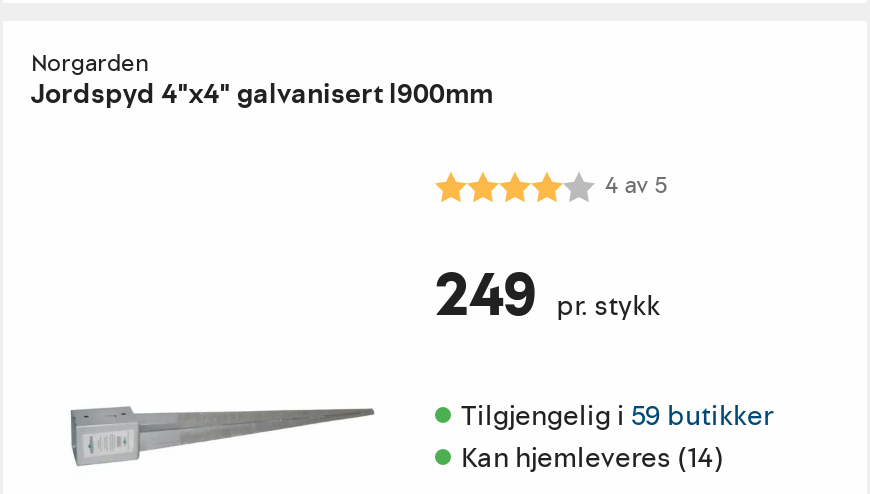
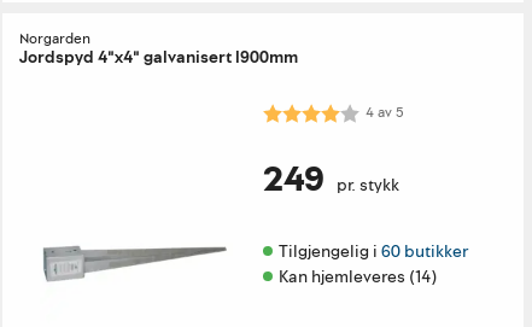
[461,397,773,435] Tilgjengelig i 59 butikker -> [279,240,468,263] Tilgjengelig i 60 butikker

